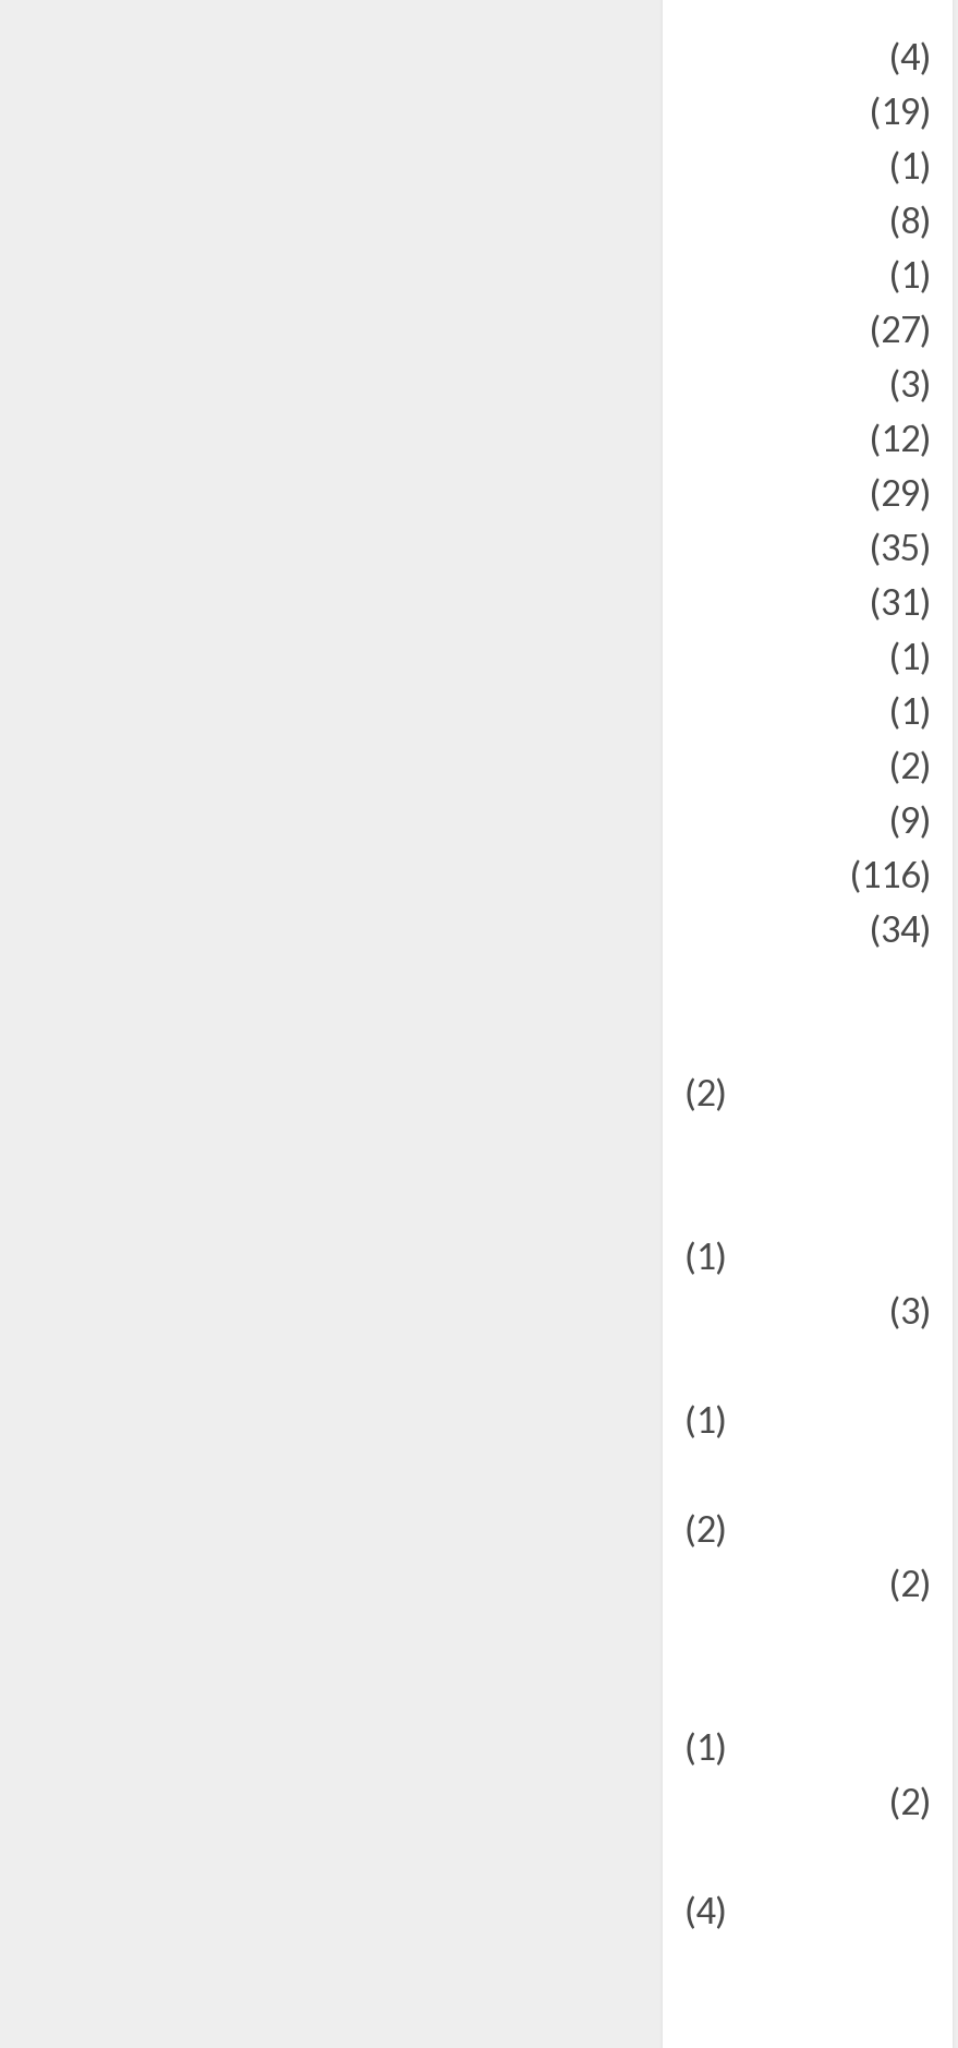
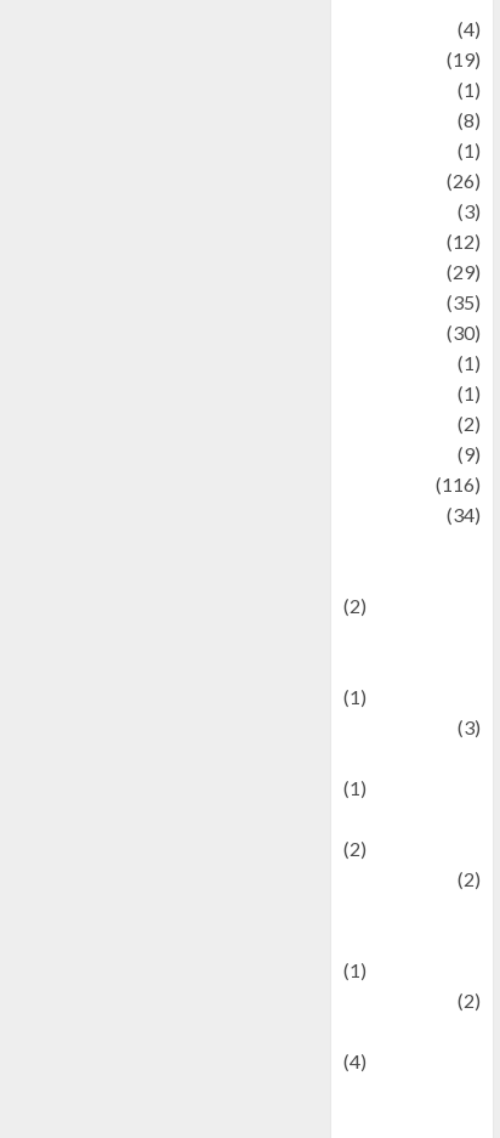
[870,308,931,349] (27) -> [446,169,480,192] (26)
[870,580,931,622] (31) -> [446,321,480,344] (30)

